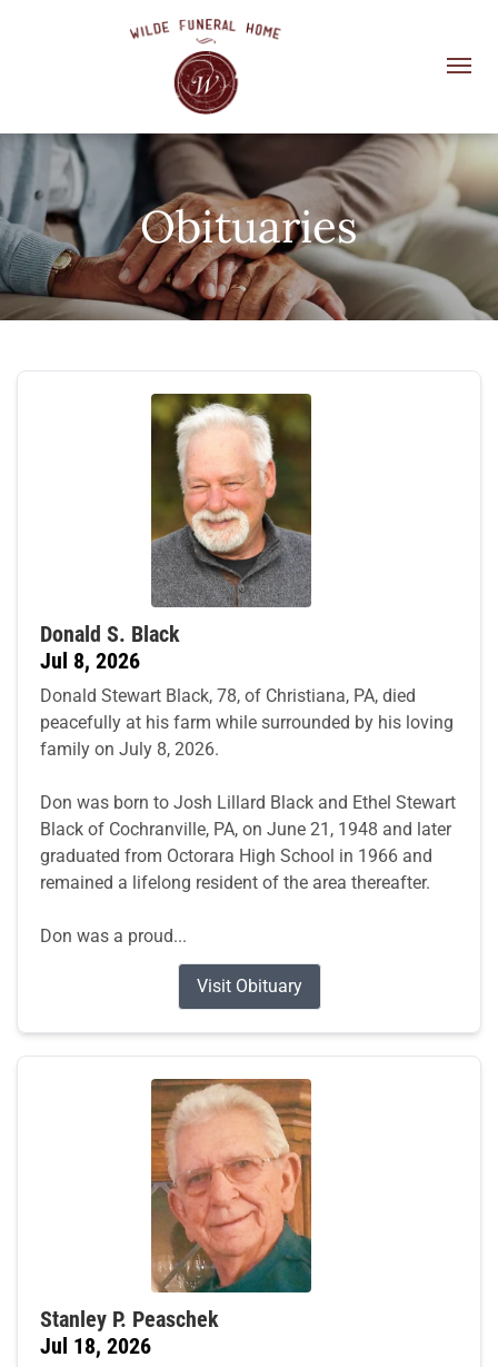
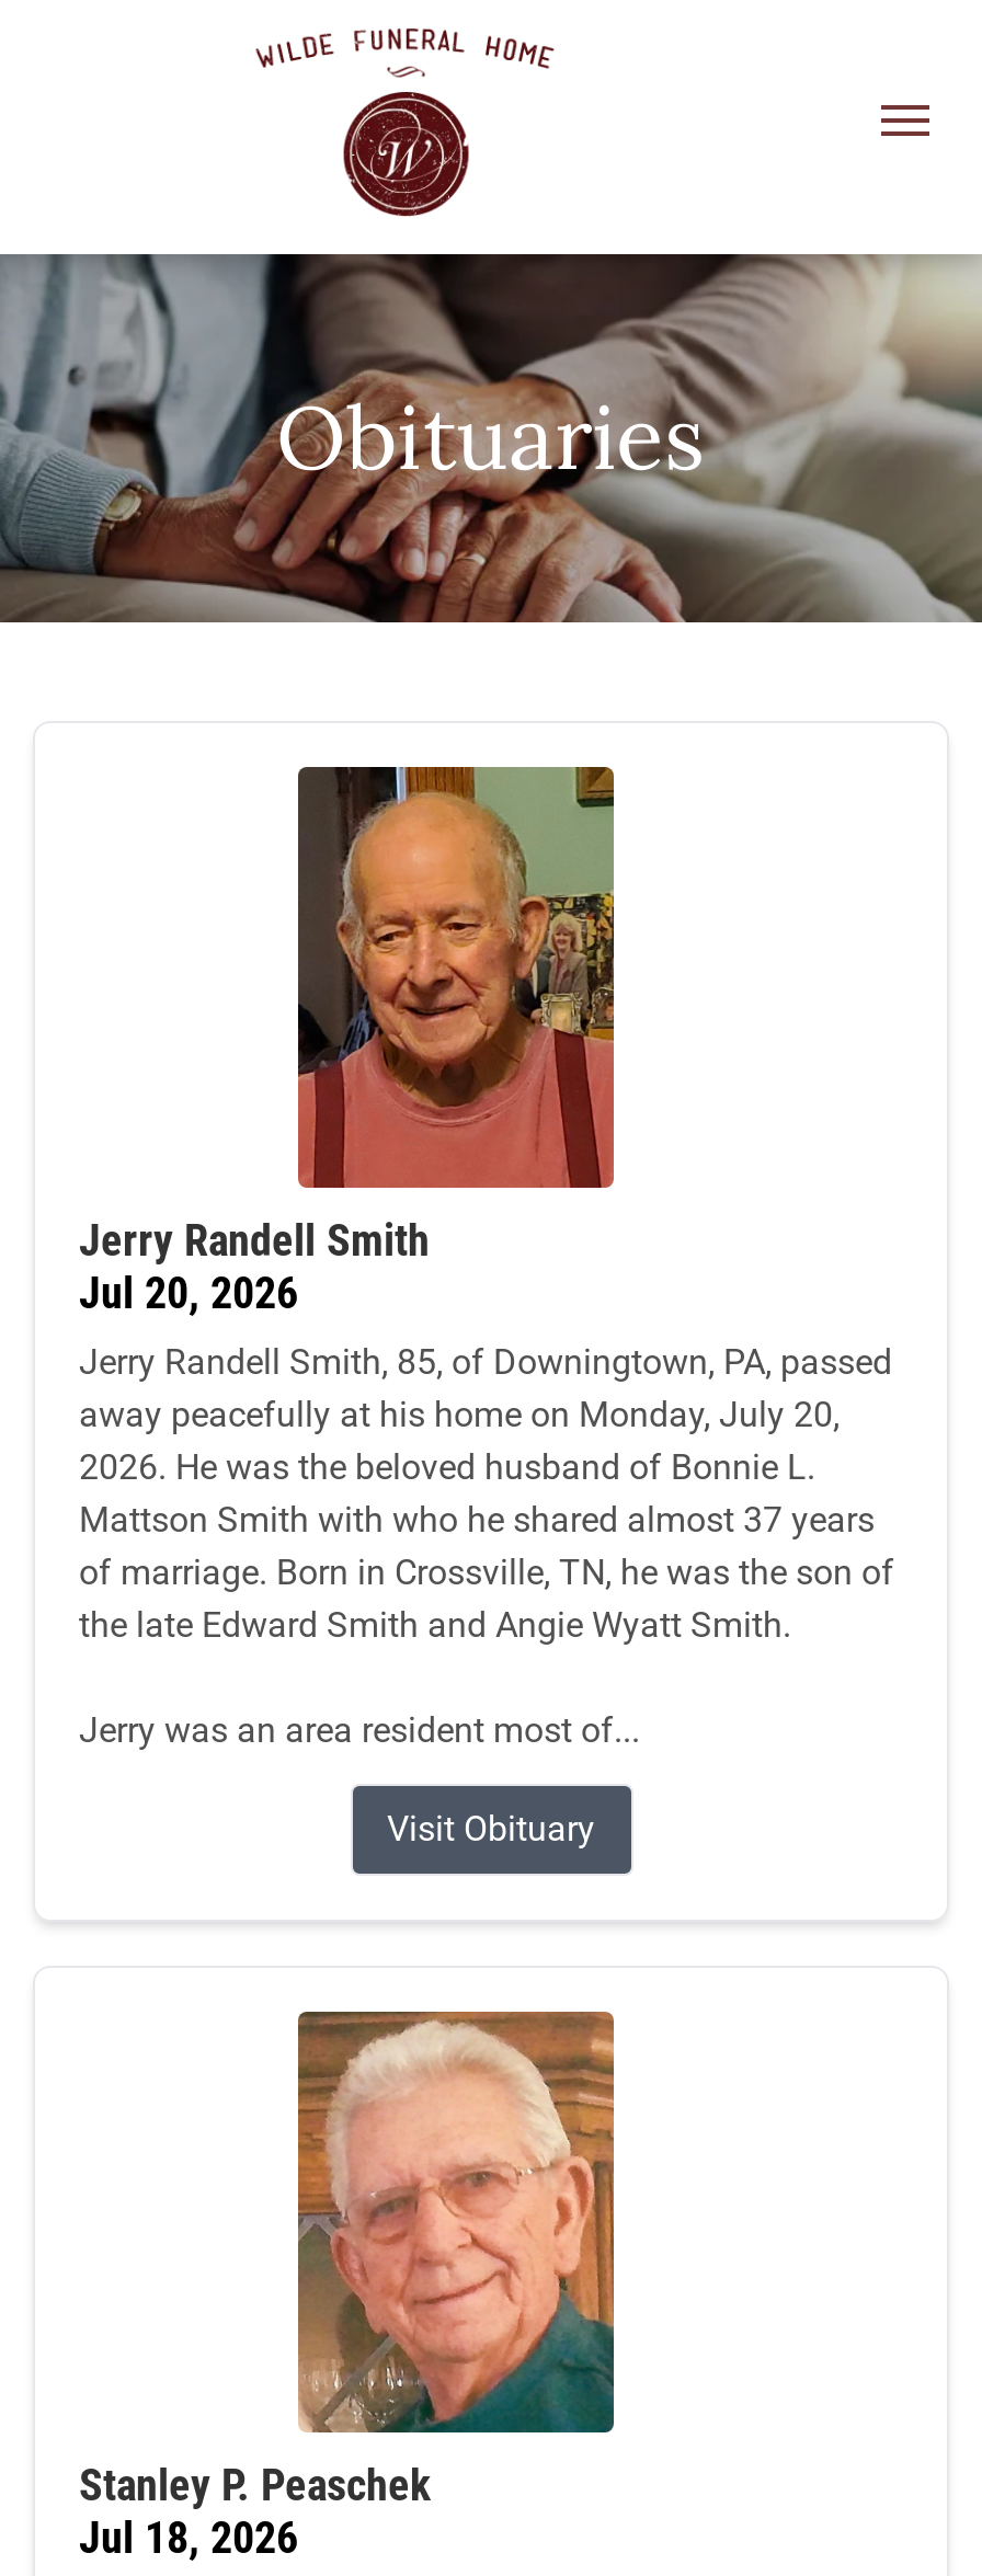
[40,394,456,946] [image] | Donald S. Black | Jul 8, 2026 | Donald Stewart Black, 78, of Christiana, PA, died | peacefully at his farm while surrounded by his loving | family on July 8, 2026. | Don was born to Josh Lillard Black and Ethel Stewart | Black of Cochranville, PA, on June 21, 1948 and later | graduated from Octorara High School in 1966 and | remained a lifelong resident of the area thereafter. | Don was a proud... -> [79,767,894,1750] [image] | Jerry Randell Smith | Jul 20, 2026 | Jerry Randell Smith, 85, of Downingtown, PA, passed | away peacefully at his home on Monday, July 20, | 2026. He was the beloved husband of Bonnie L. | Mattson Smith with who he shared almost 37 years | of marriage. Born in Crossville, TN, he was the son of | the late Edward Smith and Angie Wyatt Smith. | Jerry was an area resident most of...

